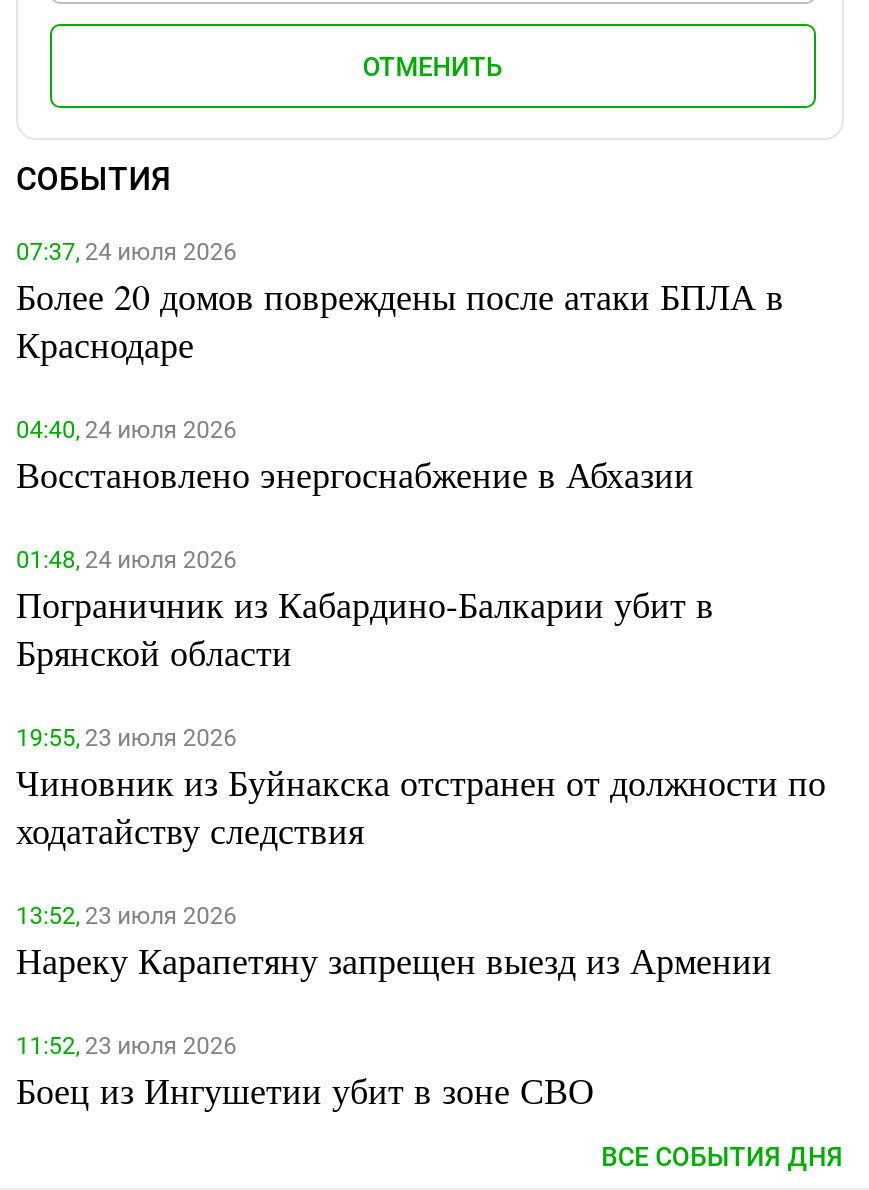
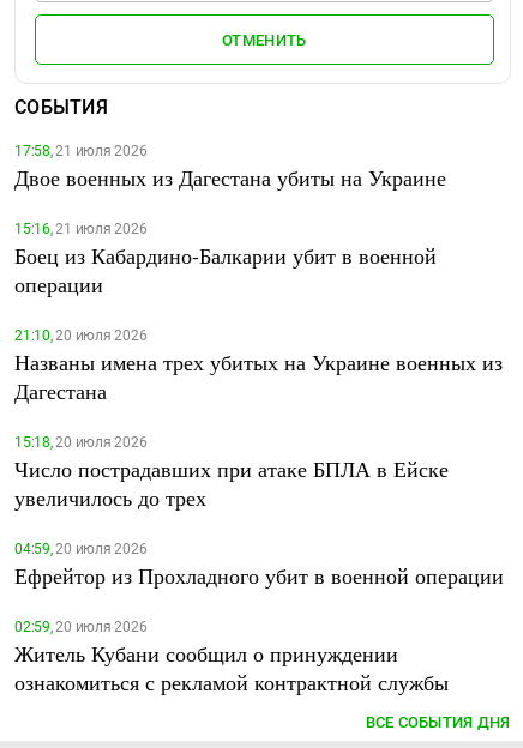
[16,238,784,368] 07:37, 24 июля 2026 | Более 20 домов повреждены после атаки БПЛА в | Краснодаре -> [14,143,446,192] 17:58, 21 июля 2026 | Двое военных из Дагестана убиты на Украине
[16,416,694,498] 04:40, 24 июля 2026 | Восстановлено энергоснабжение в Абхазии -> [14,221,437,298] 15:16, 21 июля 2026 | Боец из Кабардино-Балкарии убит в военной | операции
[16,546,714,676] 01:48, 24 июля 2026 | Пограничник из Кабардино-Балкарии убит в | Брянской области -> [14,327,503,405] 21:10, 20 июля 2026 | Названы имена трех убитых на Украине военных из | Дагестана
[16,724,826,854] 19:55, 23 июля 2026 | Чиновник из Буйнакска отстранен от должности по | ходатайству следствия -> [14,434,449,512] 15:18, 20 июля 2026 | Число пострадавших при атаке БПЛА в Ейске | увеличилось до трех
[16,902,772,984] 13:52, 23 июля 2026 | Нареку Карапетяну запрещен выезд из Армении -> [14,541,504,590] 04:59, 20 июля 2026 | Ефрейтор из Прохладного убит в военной операции
[16,1032,594,1114] 11:52, 23 июля 2026 | Боец из Ингушетии убит в зоне СВО -> [14,619,449,696] 02:59, 20 июля 2026 | Житель Кубани сообщил о принуждении | ознакомиться с рекламой контрактной службы

